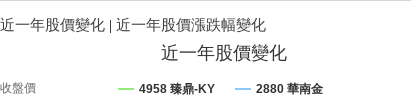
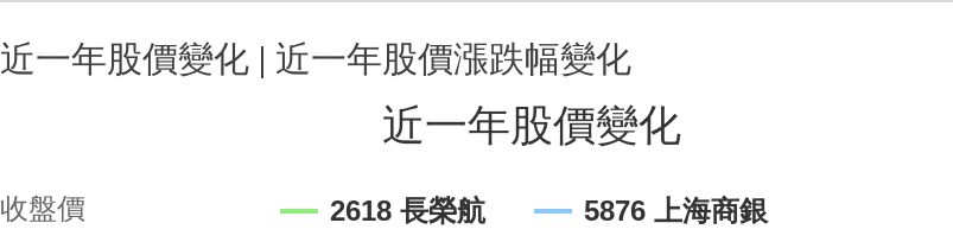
[139,82,324,96] 4958 臻鼎-KY | 2880 華南金 -> [330,195,769,227] 2618 長榮航 | 5876 上海商銀

